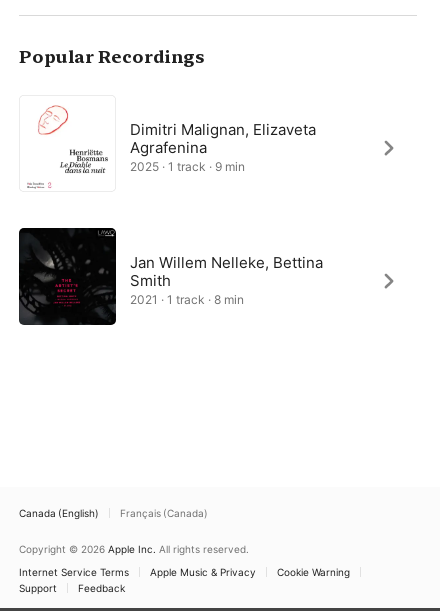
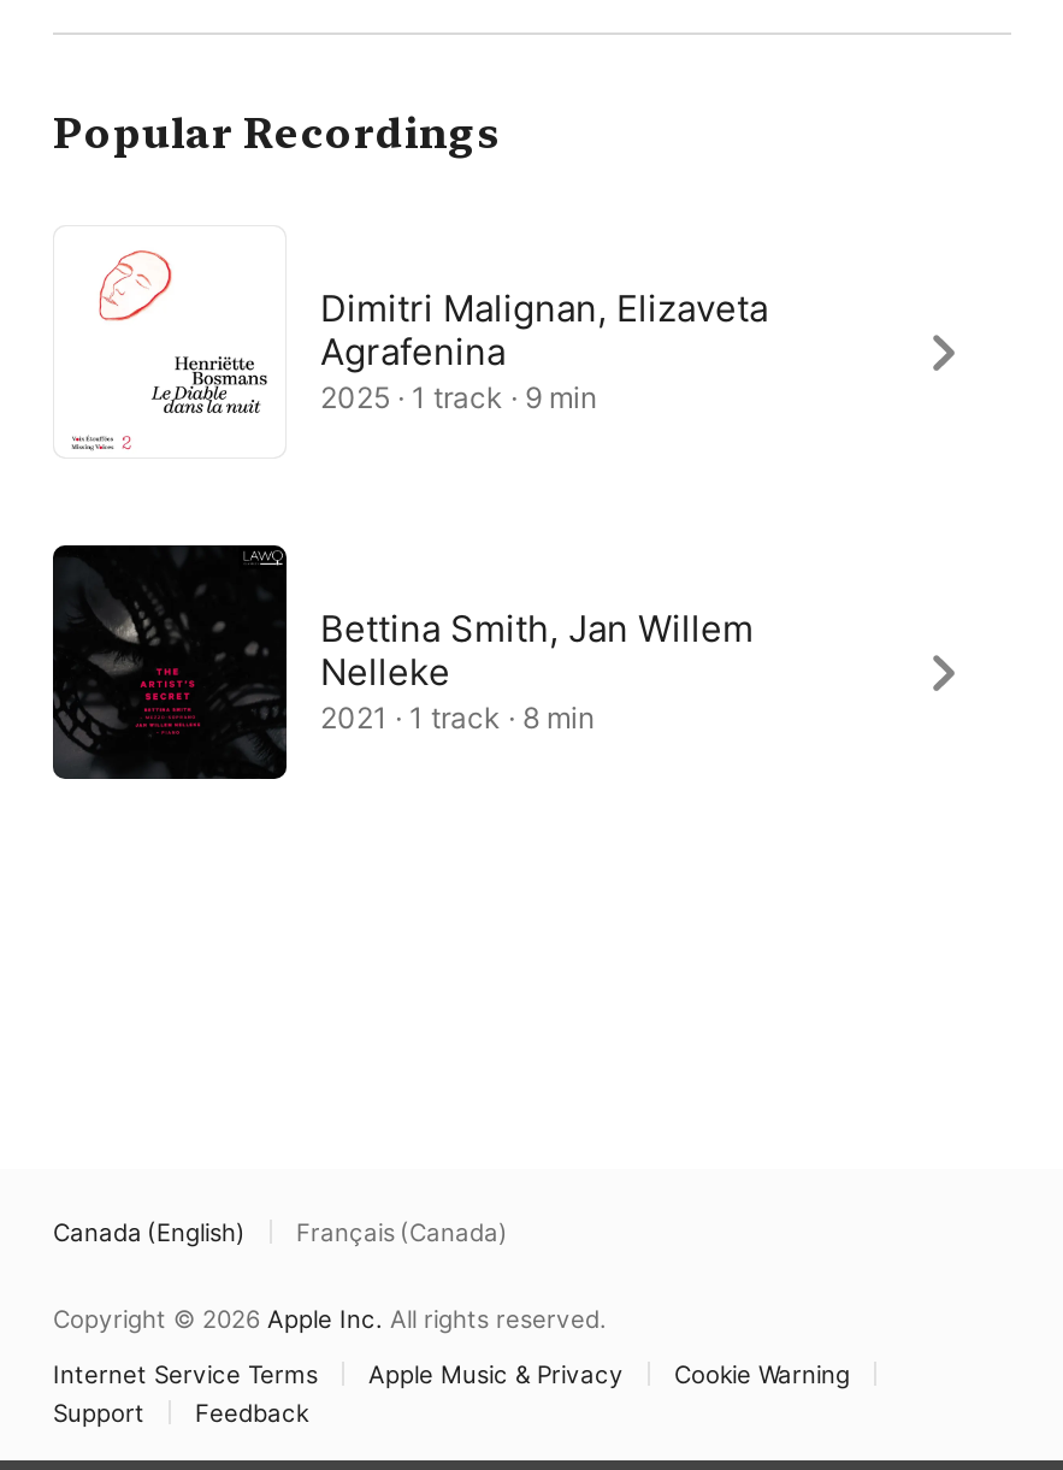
[130,253,323,290] Jan Willem Nelleke, Bettina | Smith -> [320,606,754,695] Bettina Smith, Jan Willem | Nelleke

